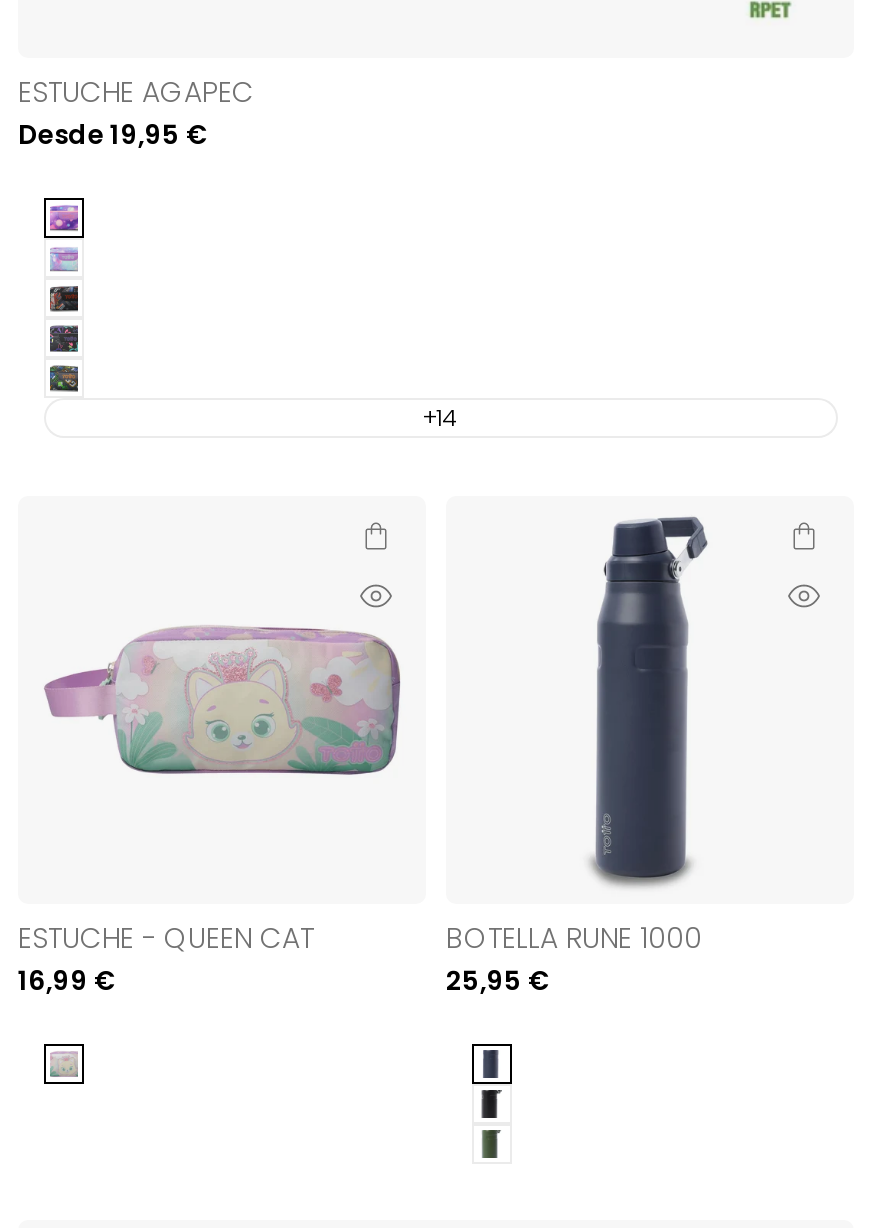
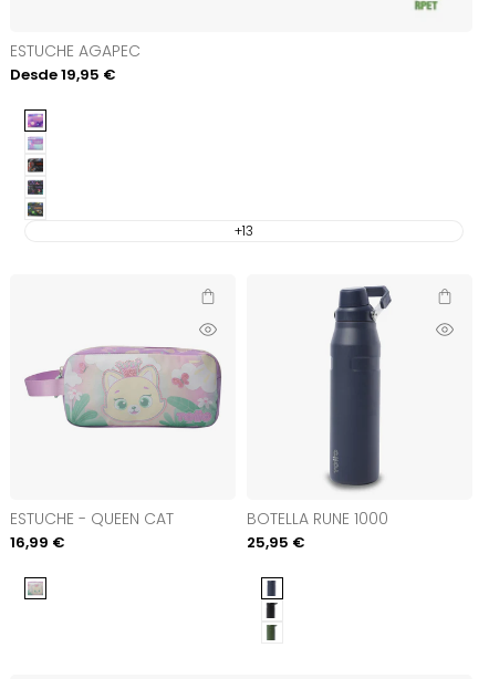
[422,400,458,434] +14 -> [234,221,253,240] +13

